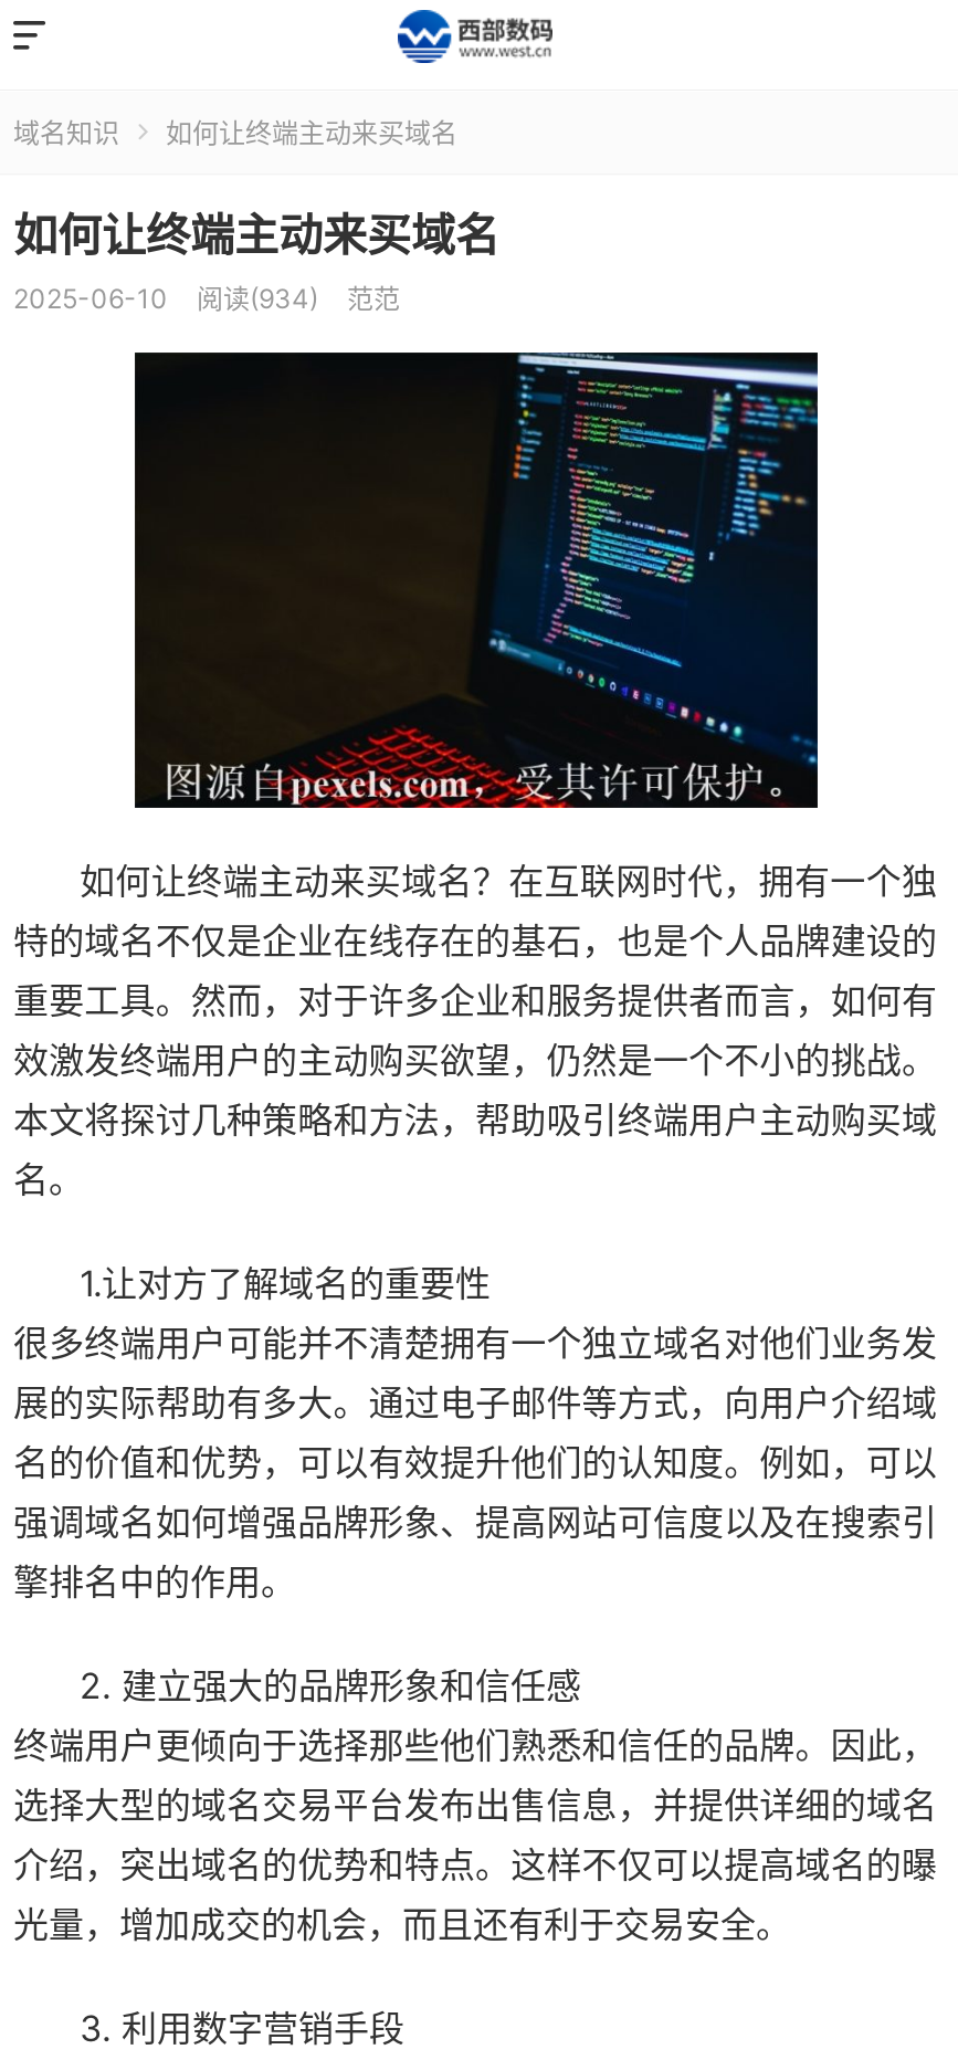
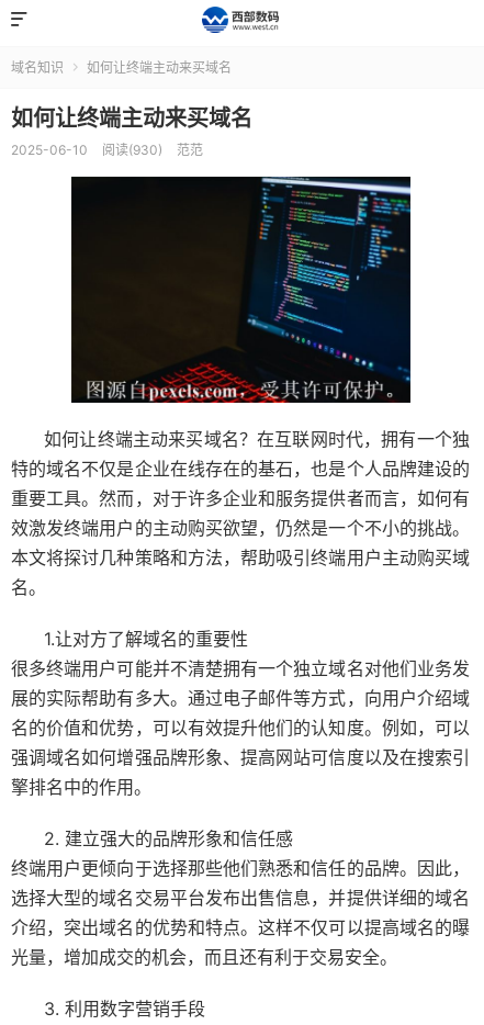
[197,282,318,315] 阅读(934) -> [102,142,162,158] 阅读(930)

